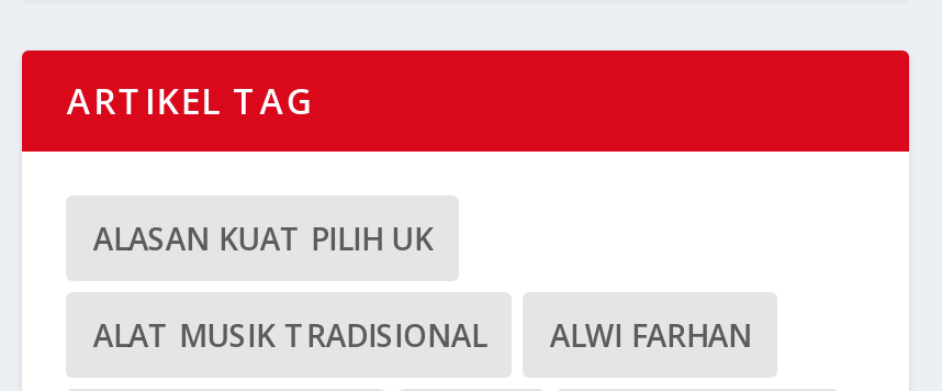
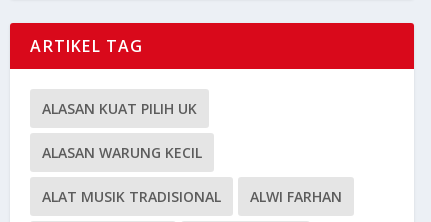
none -> [42,143,202,162] ALASAN WARUNG KECIL

